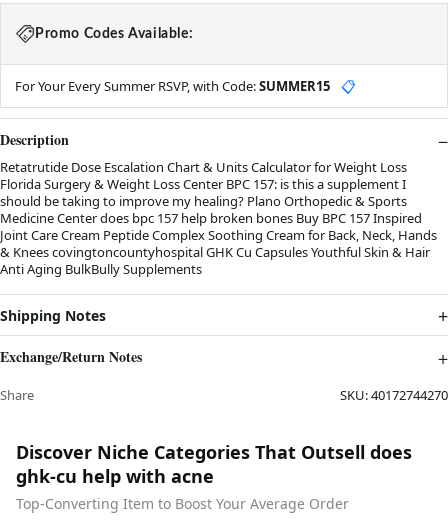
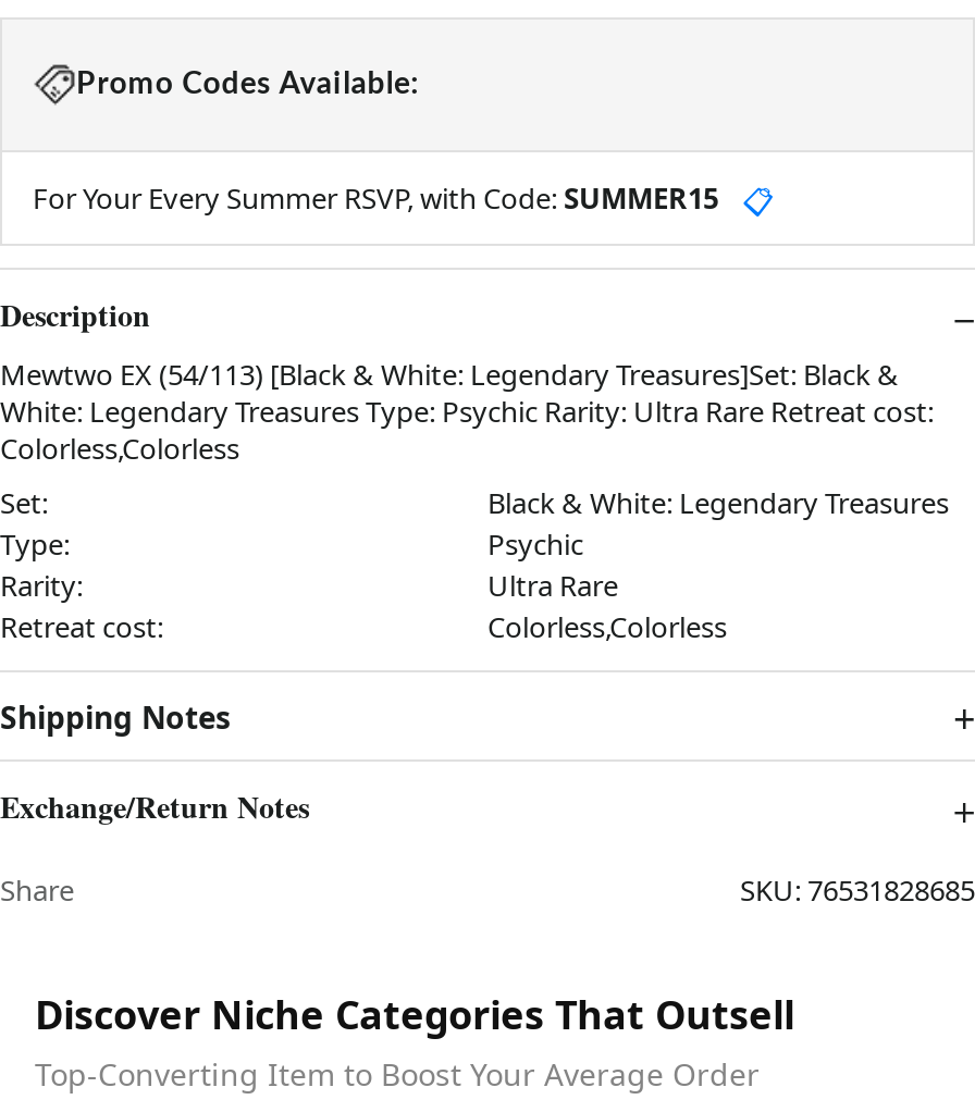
[0,157,437,277] Retatrutide Dose Escalation Chart & Units Calculator for Weight Loss | Florida Surgery & Weight Loss Center BPC 157: is this a supplement I | should be taking to improve my healing? Plano Orthopedic & Sports | Medicine Center does bpc 157 help broken bones Buy BPC 157 Inspired | Joint Care Cream Peptide Complex Soothing Cream for Back, Neck, Hands | & Knees covingtoncountyhospital GHK Cu Capsules Youthful Skin & Hair | Anti Aging BulkBully Supplements -> [0,355,949,645] Mewtwo EX (54/113) [Black & White: Legendary Treasures]Set: Black & | White: Legendary Treasures Type: Psychic Rarity: Ultra Rare Retreat cost: | Colorless,Colorless | Set: | Black & White: Legendary Treasures | Type: | Psychic | Rarity: | Ultra Rare | Retreat cost: | Colorless,Colorless
[340,386,448,404] SKU: 40172744270 -> [740,869,975,909] SKU: 76531828685
[16,440,412,488] Discover Niche Categories That Outsell does | ghk-cu help with acne -> [35,987,794,1039] Discover Niche Categories That Outsell

